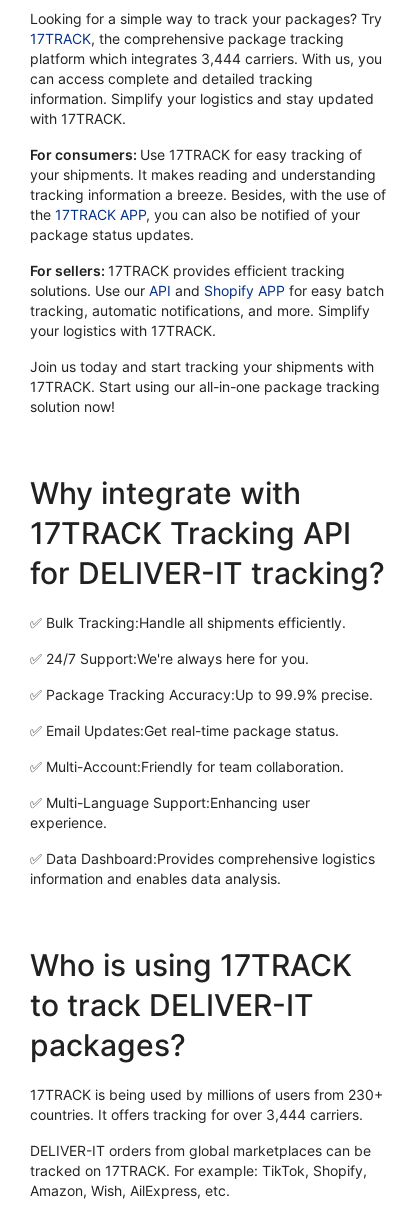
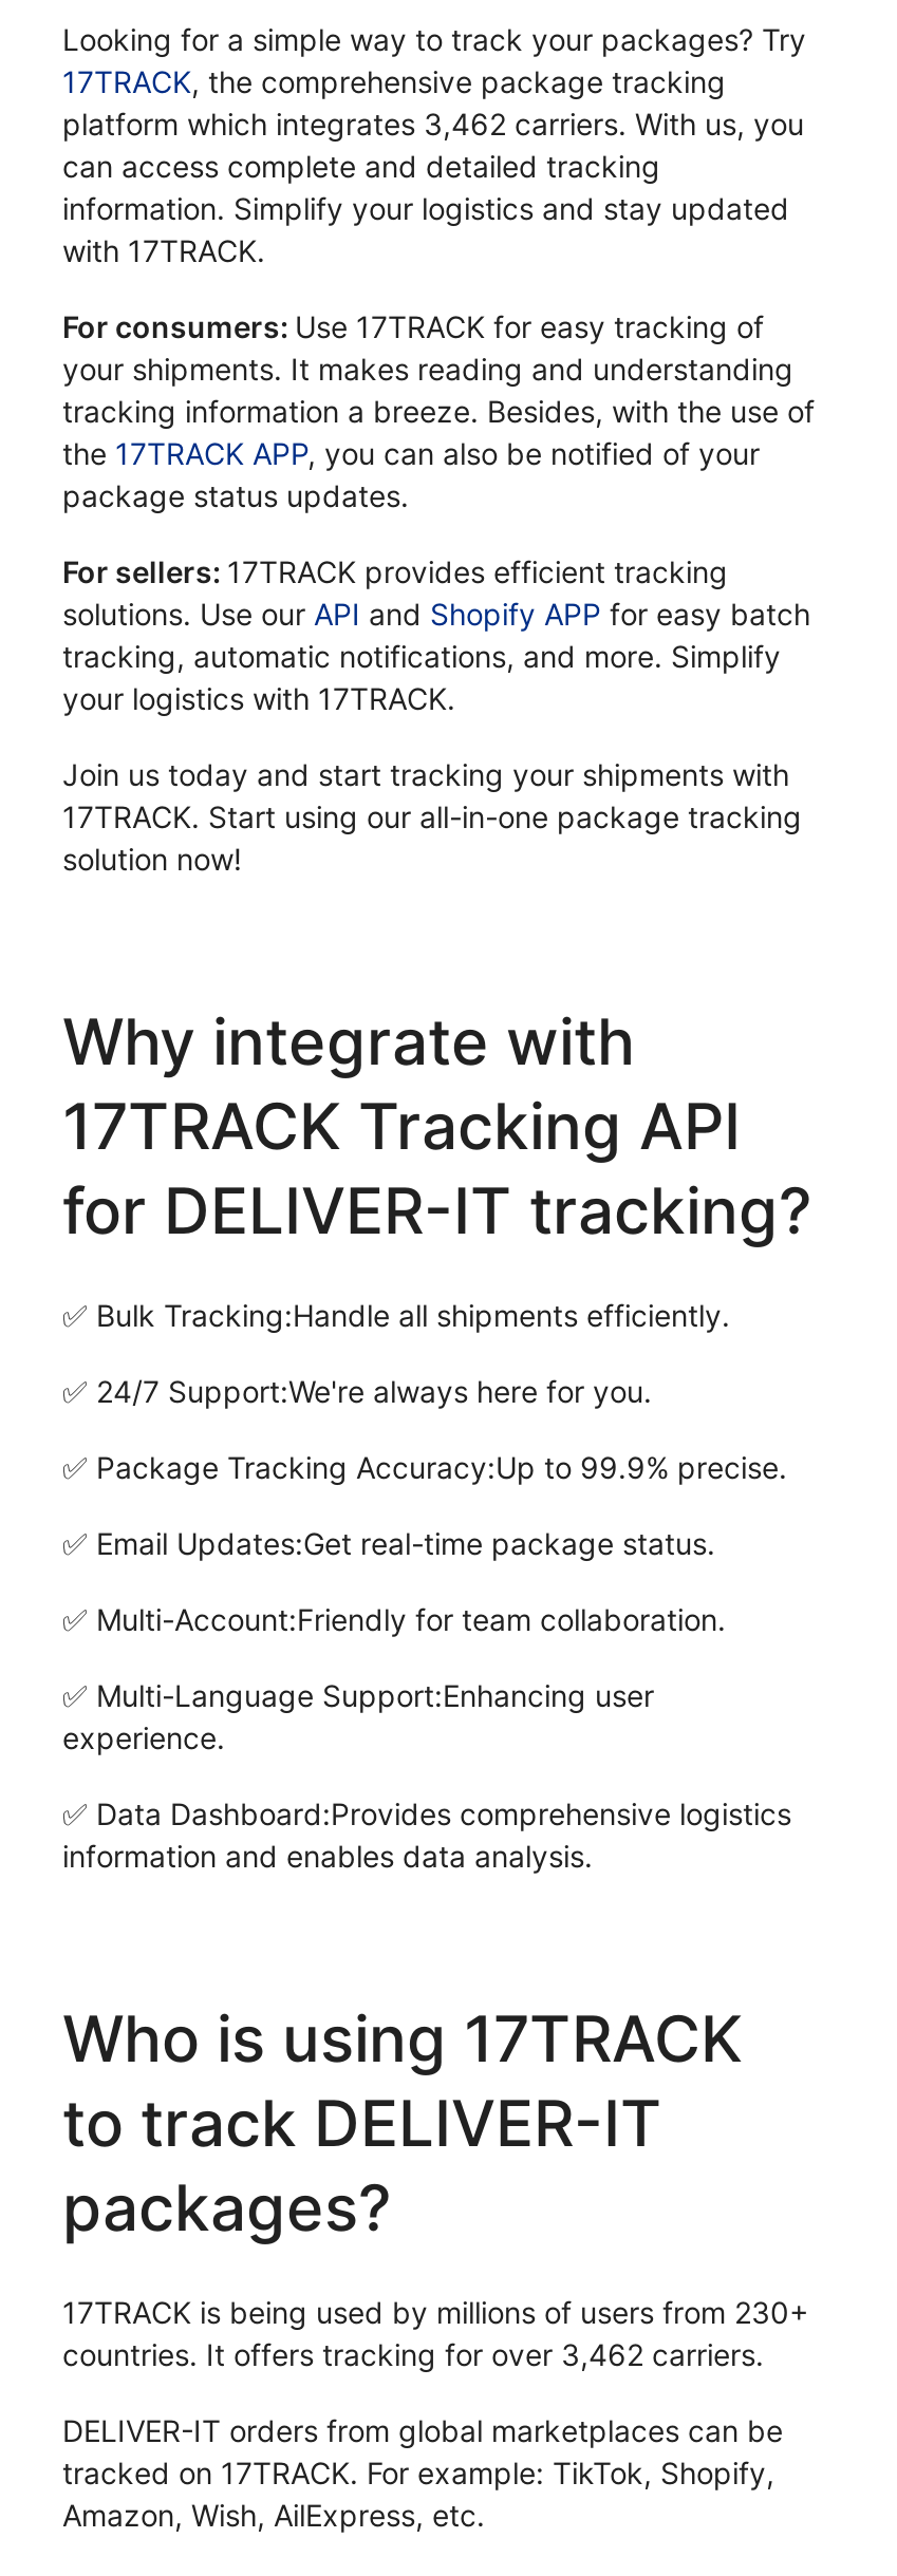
[30,50,382,67] platform which integrates 3,444 carriers. With us, you -> [62,106,804,142] platform which integrates 3,462 carriers. With us, you
[30,1106,363,1123] countries. It offers tracking for over 3,444 carriers. -> [62,2337,764,2373] countries. It offers tracking for over 3,462 carriers.

